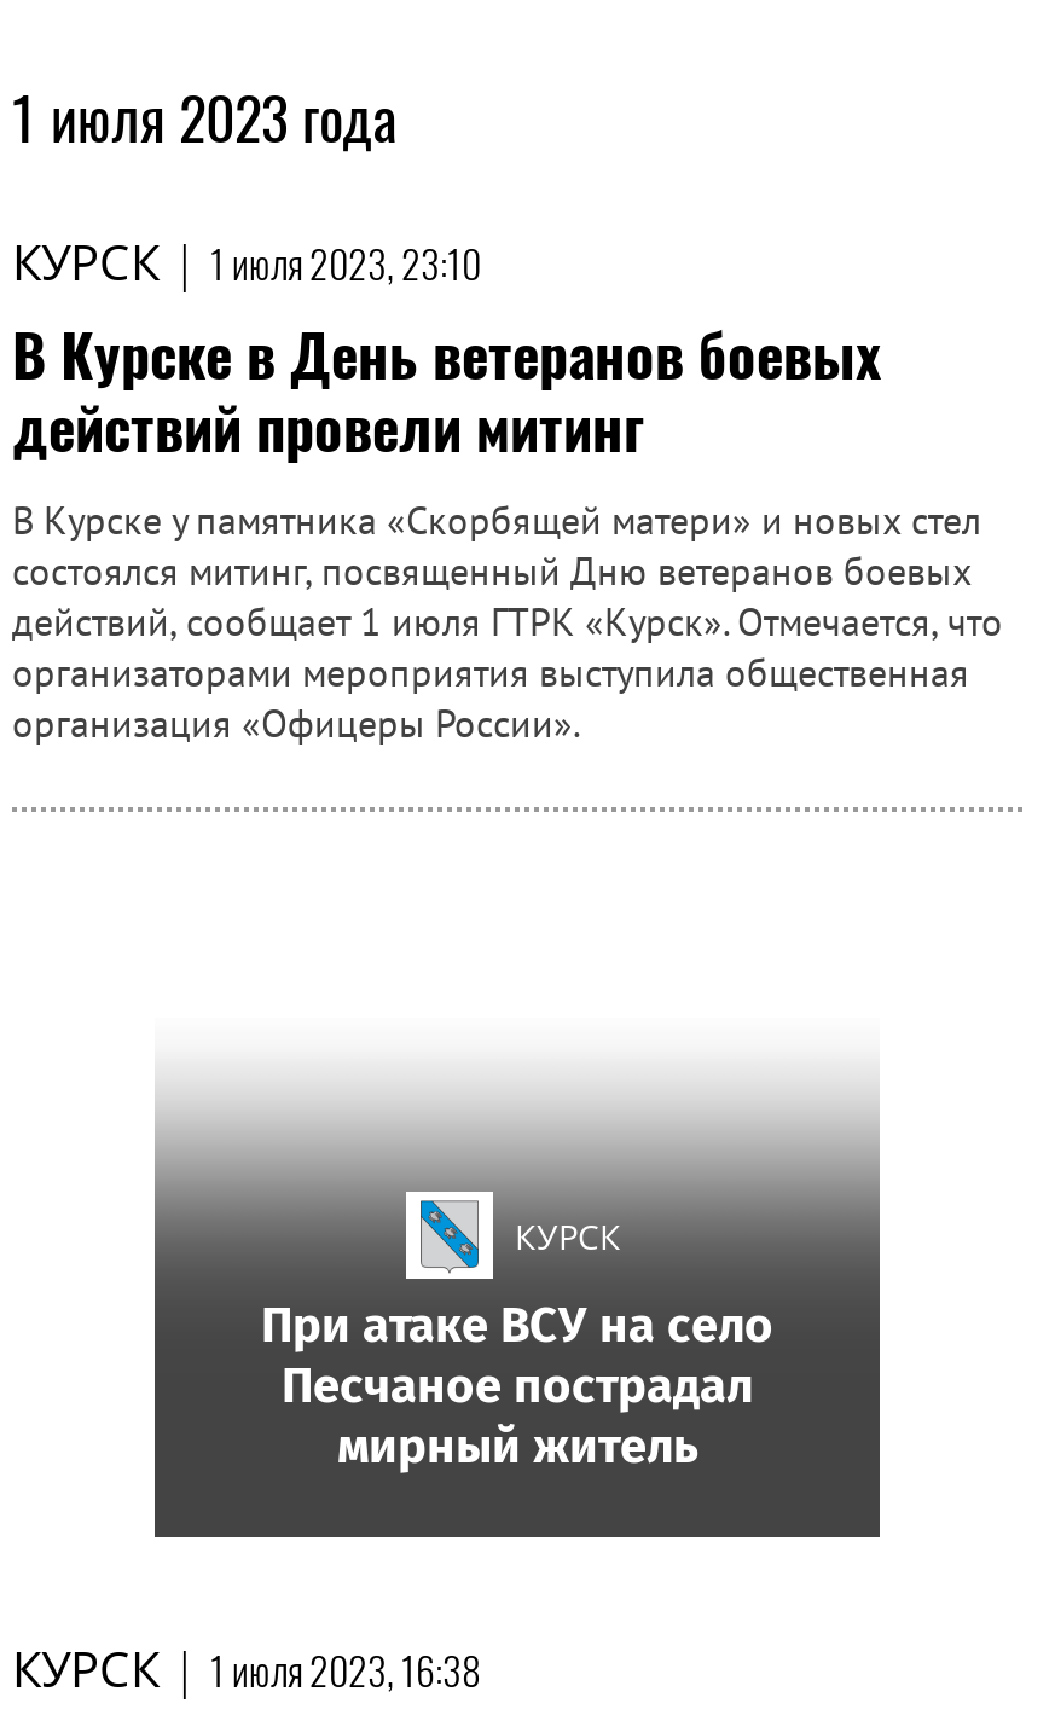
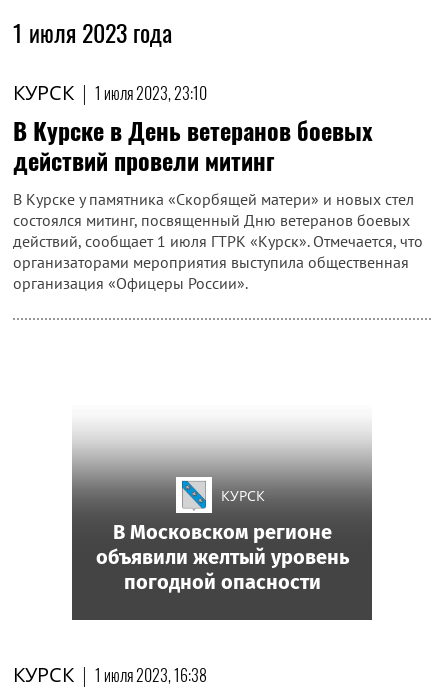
[261,1296,773,1475] При атаке ВСУ на село | Песчаное пострадал | мирный житель -> [95,520,348,594] В Московском регионе | объявили желтый уровень | погодной опасности

